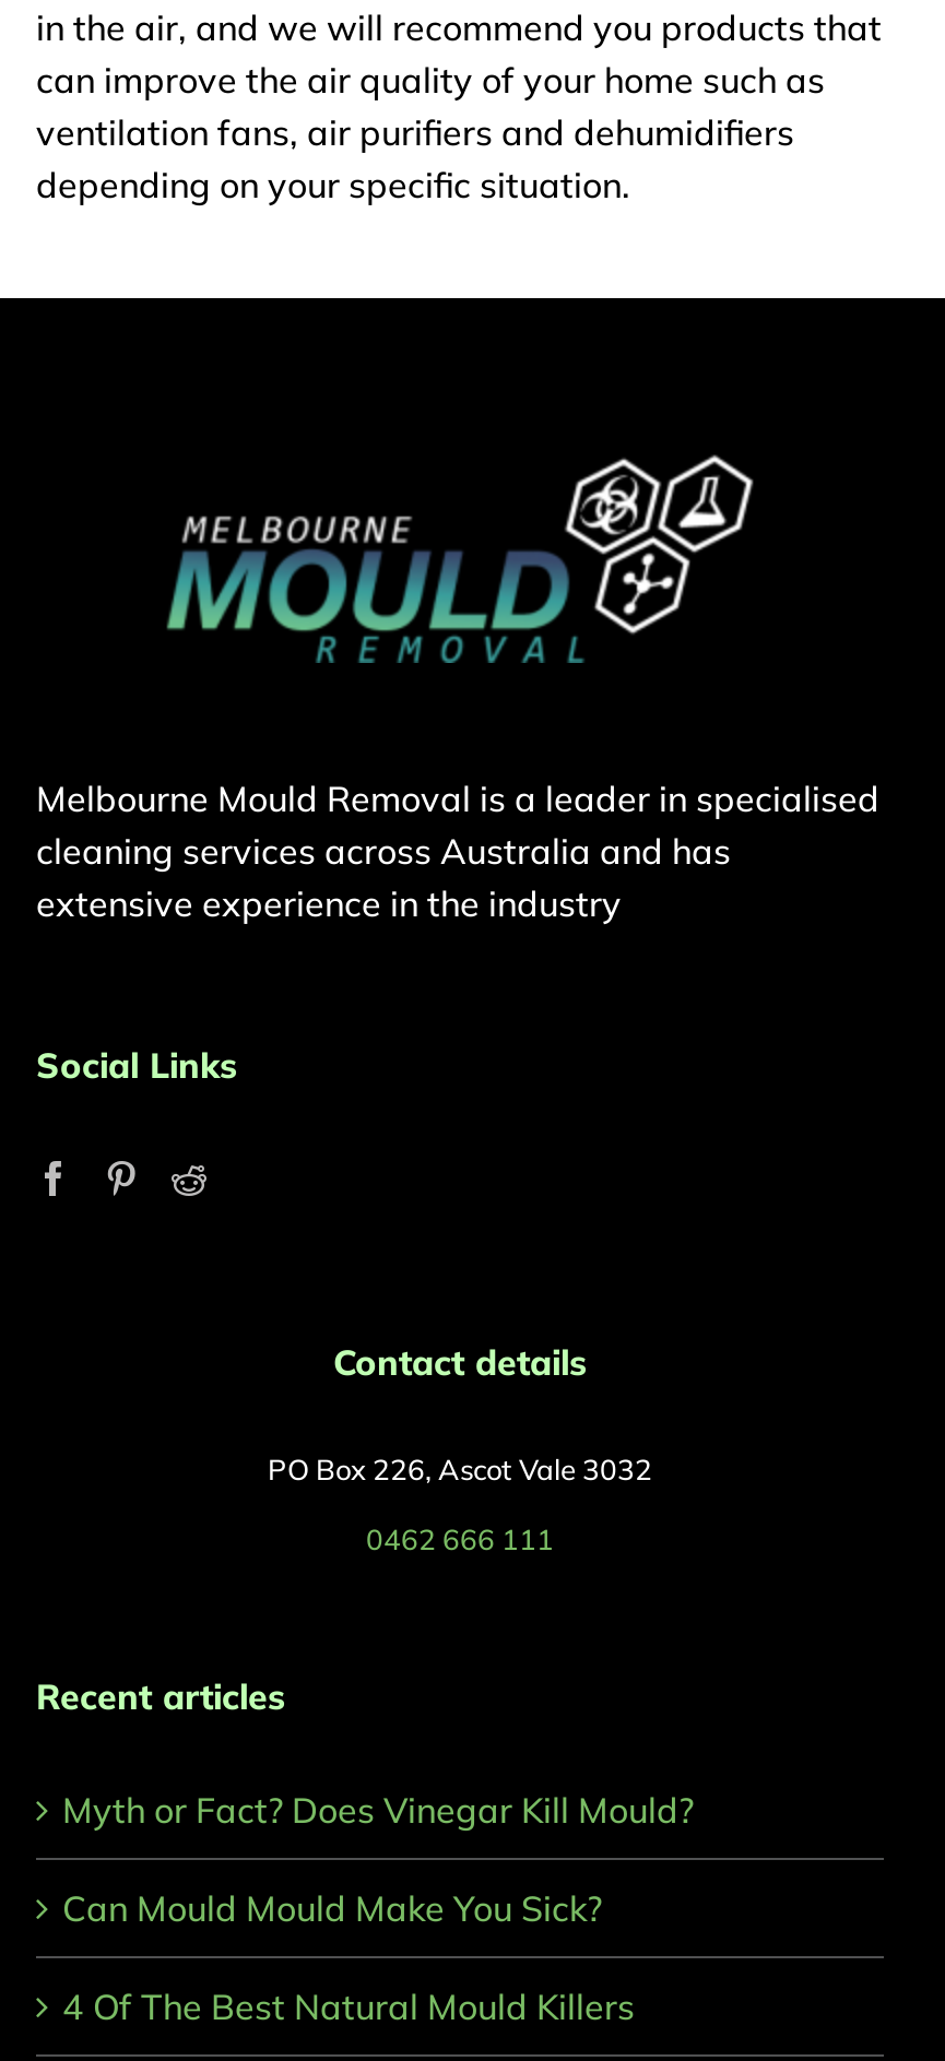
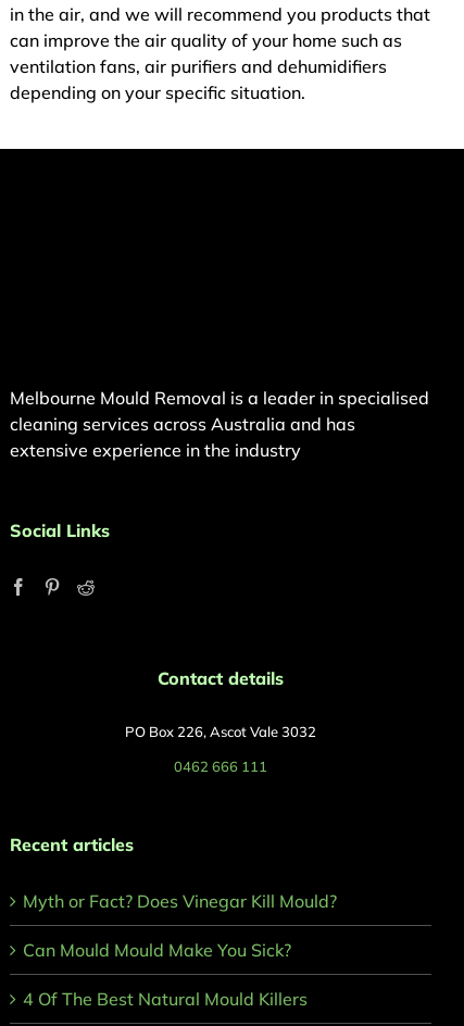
[165,454,755,664] [image] -> none

